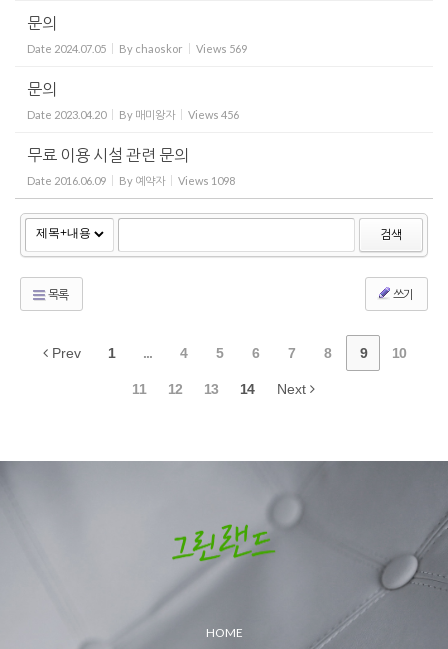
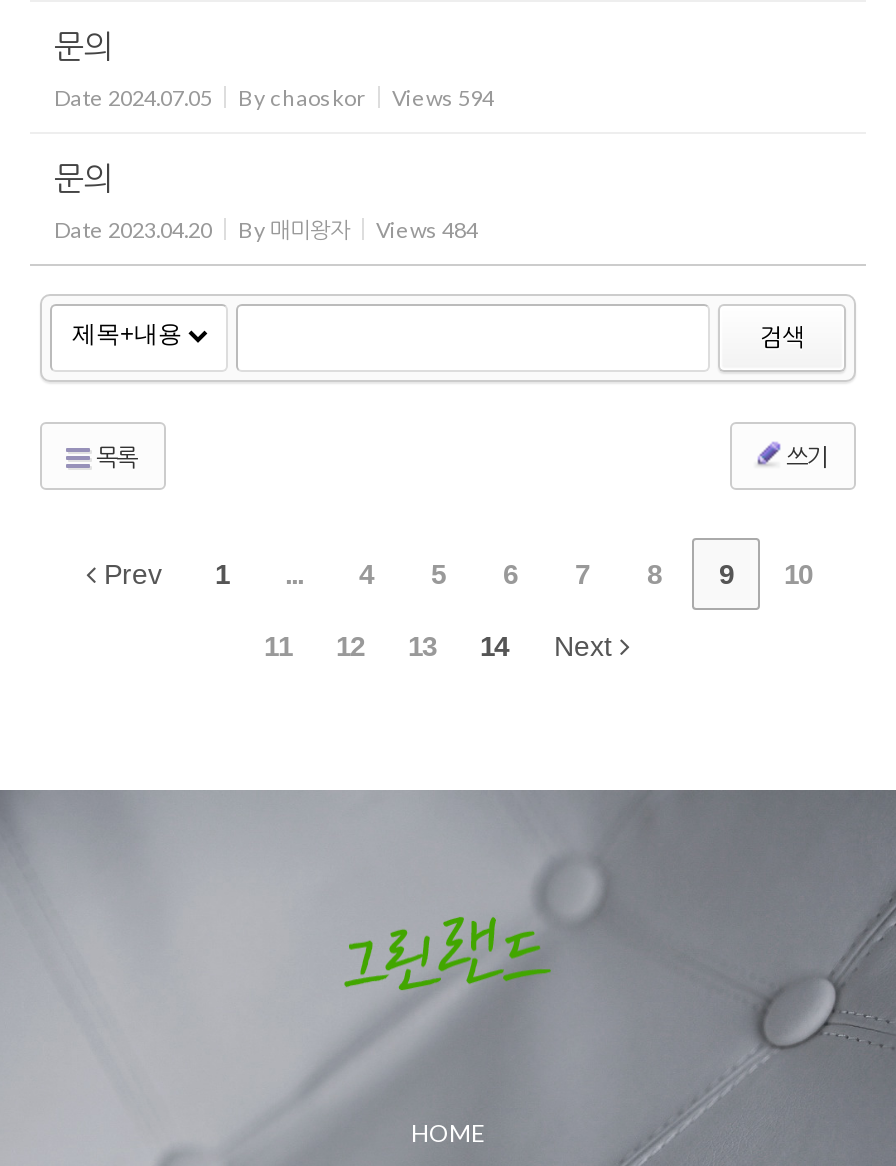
[27,41,247,54] Date 2024.07.05 By chaoskor Views 569 -> [54,83,494,109] Date 2024.07.05 By chaoskor Views 594
[27,107,239,186] Views 456 | 무료 이용 시설 관련 문의 | Date 2016.06.09 | By 예약자 | Views 1098 -> [376,215,478,241] Views 484

